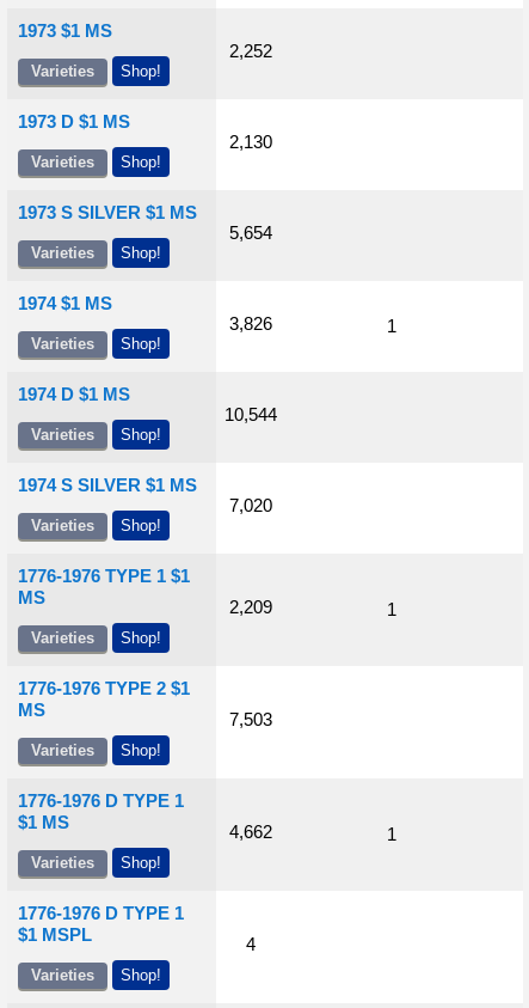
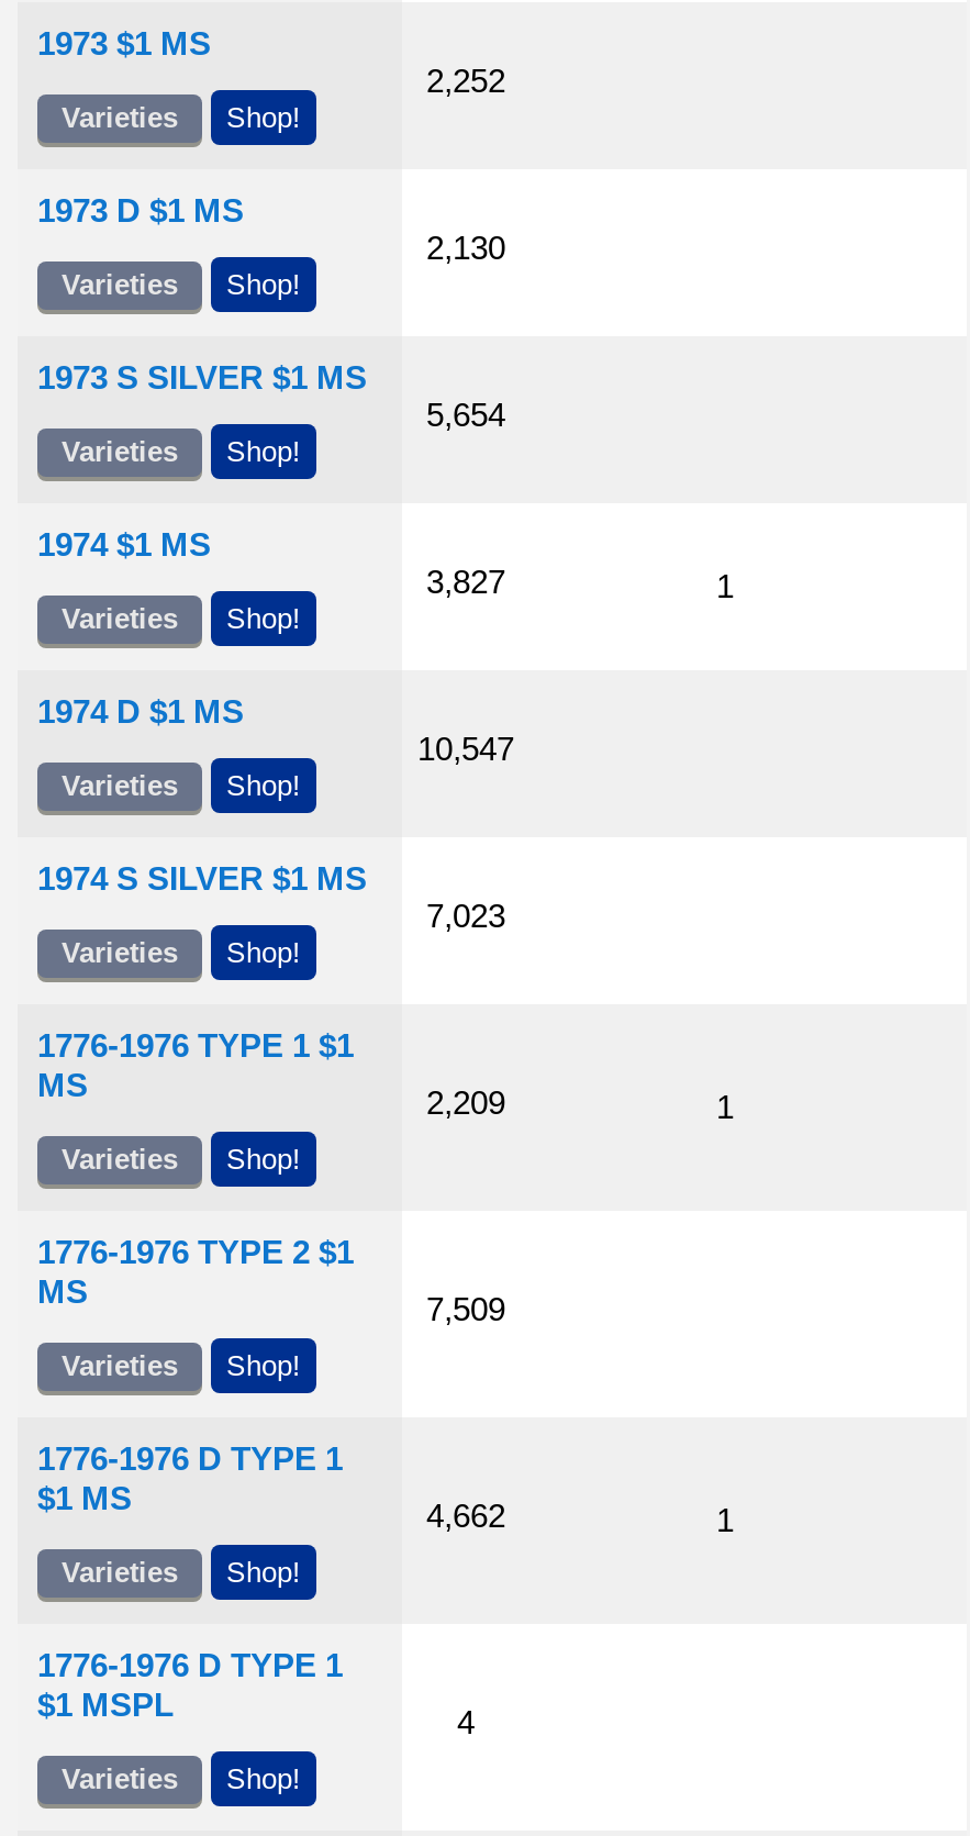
[229,314,272,334] 3,826 -> [426,565,505,600] 3,827
[224,405,277,424] 10,544 -> [417,732,514,767] 10,547
[229,496,272,515] 7,020 -> [426,899,505,934] 7,023
[229,710,272,729] 7,503 -> [426,1292,505,1327] 7,509

